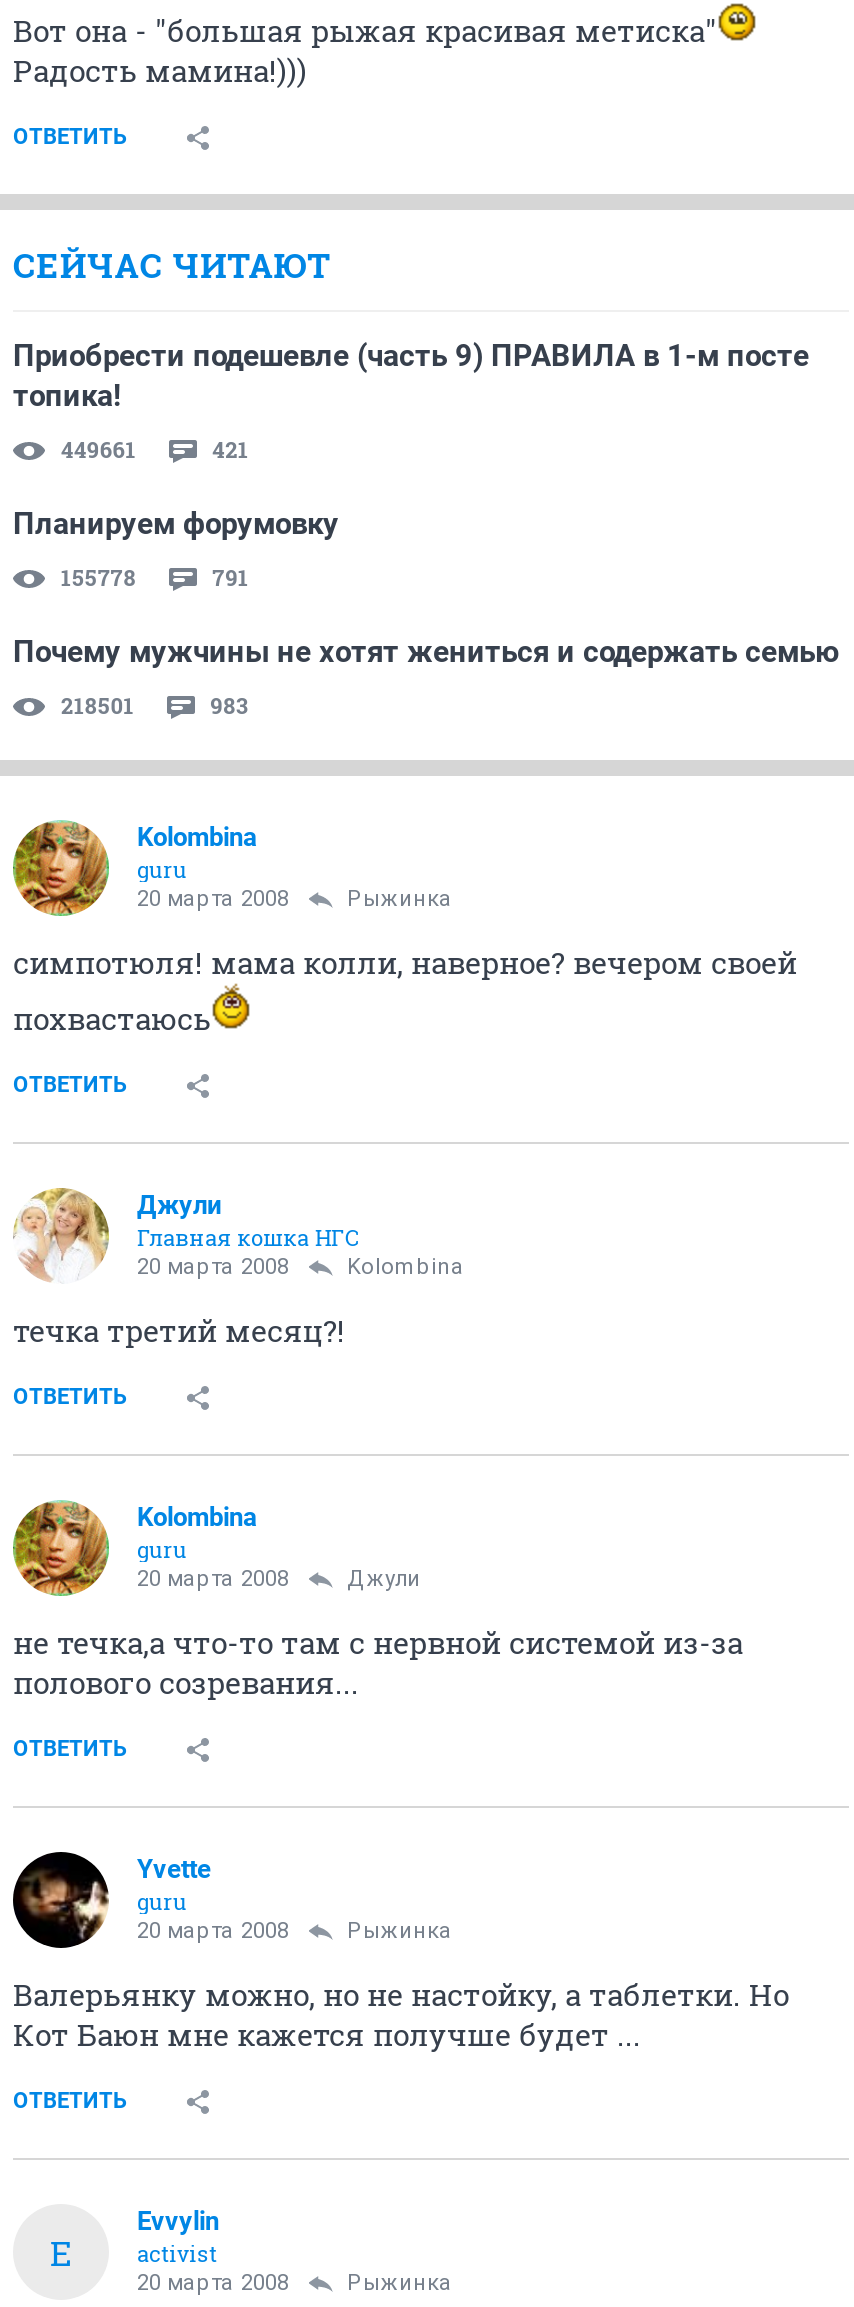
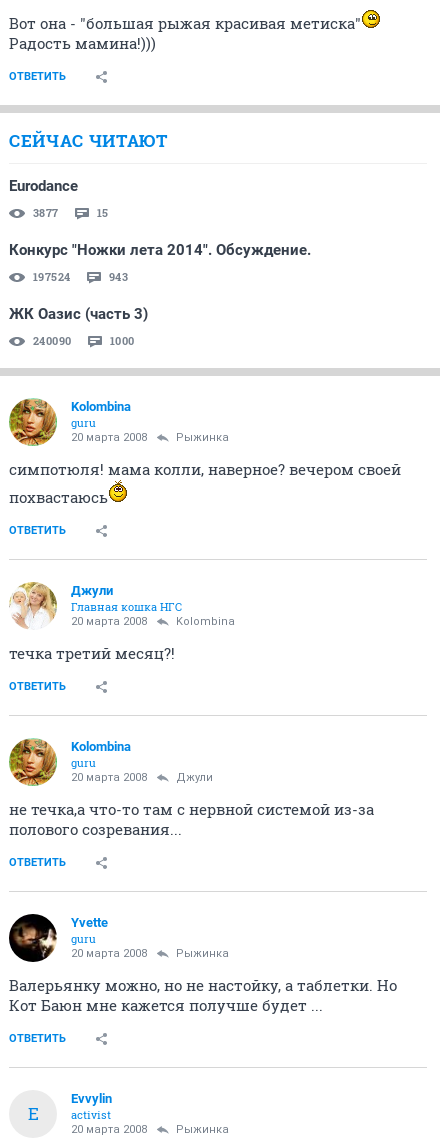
[13,338,809,414] Приобрести подешевле (часть 9) ПРАВИЛА в 1-м посте | топика! -> [9,177,78,195] Eurodance
[61,434,249,464] 449661 | 421 -> [33,205,109,220] 3877 | 15
[13,506,339,542] Планируем форумовку -> [9,241,311,259] Конкурс "Ножки лета 2014". Обсуждение.
[61,562,249,592] 155778 | 791 -> [33,269,128,284] 197524 | 943
[13,634,839,670] Почему мужчины не хотят жениться и содержать семью -> [9,305,148,323] ЖК Оазис (часть 3)
[61,690,249,720] 218501 | 983 -> [33,333,134,348] 240090 | 1000

